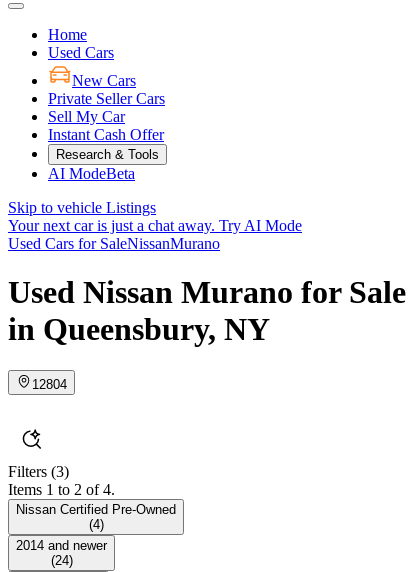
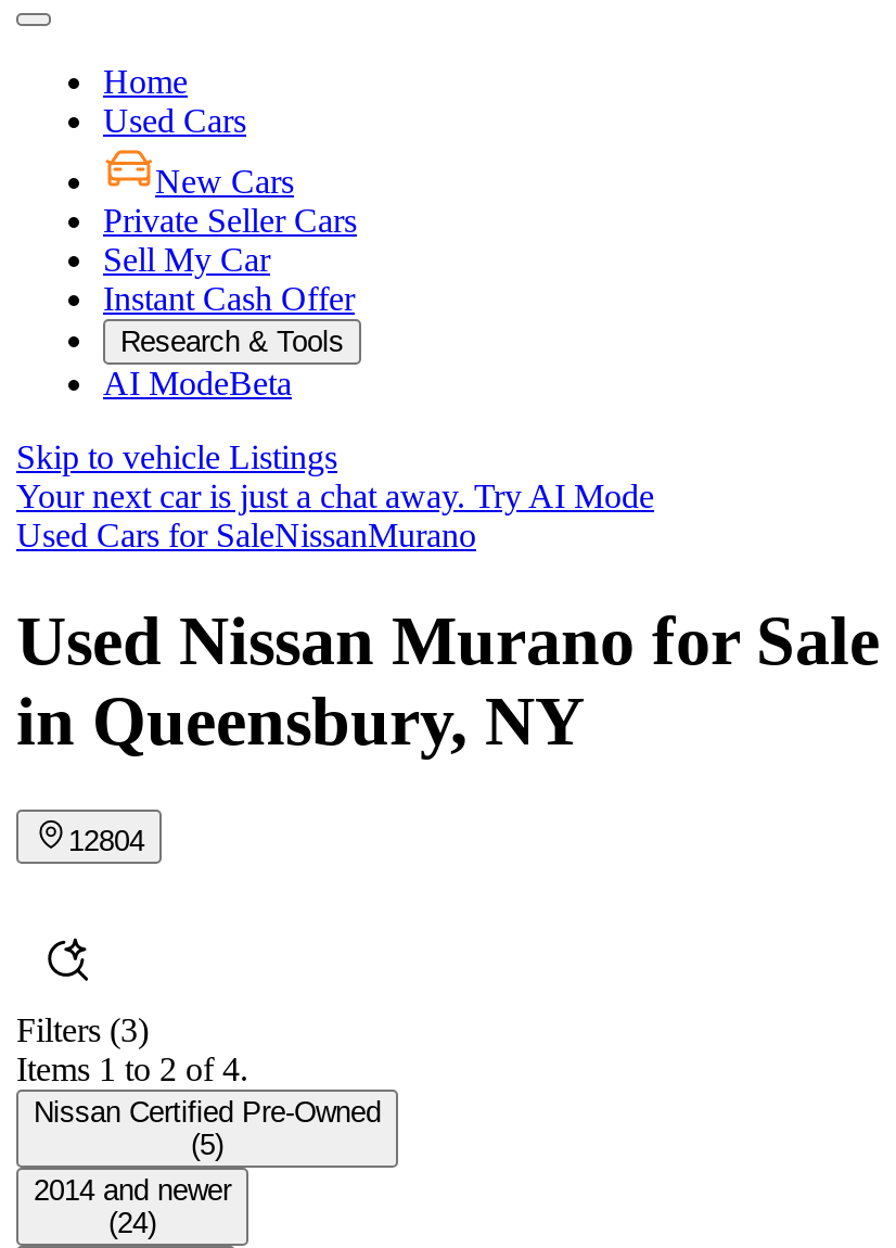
[88,517,103,532] (4) -> [191,1128,223,1161] (5)

